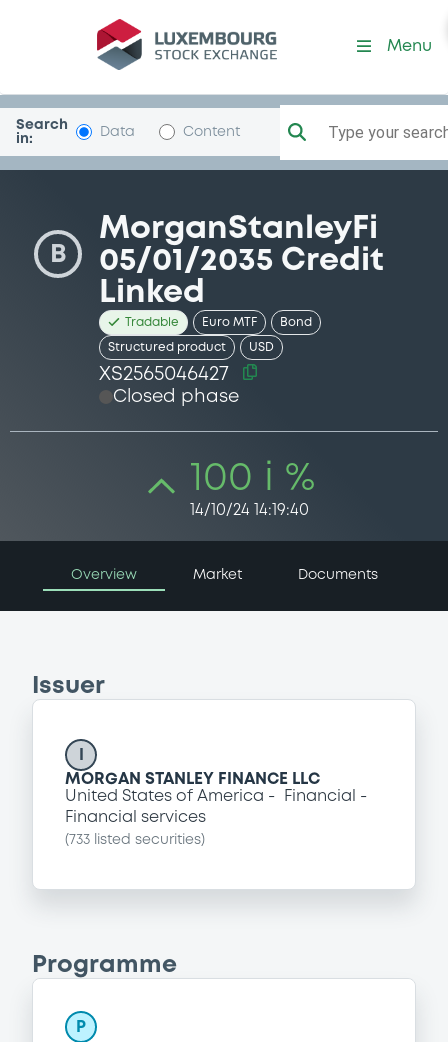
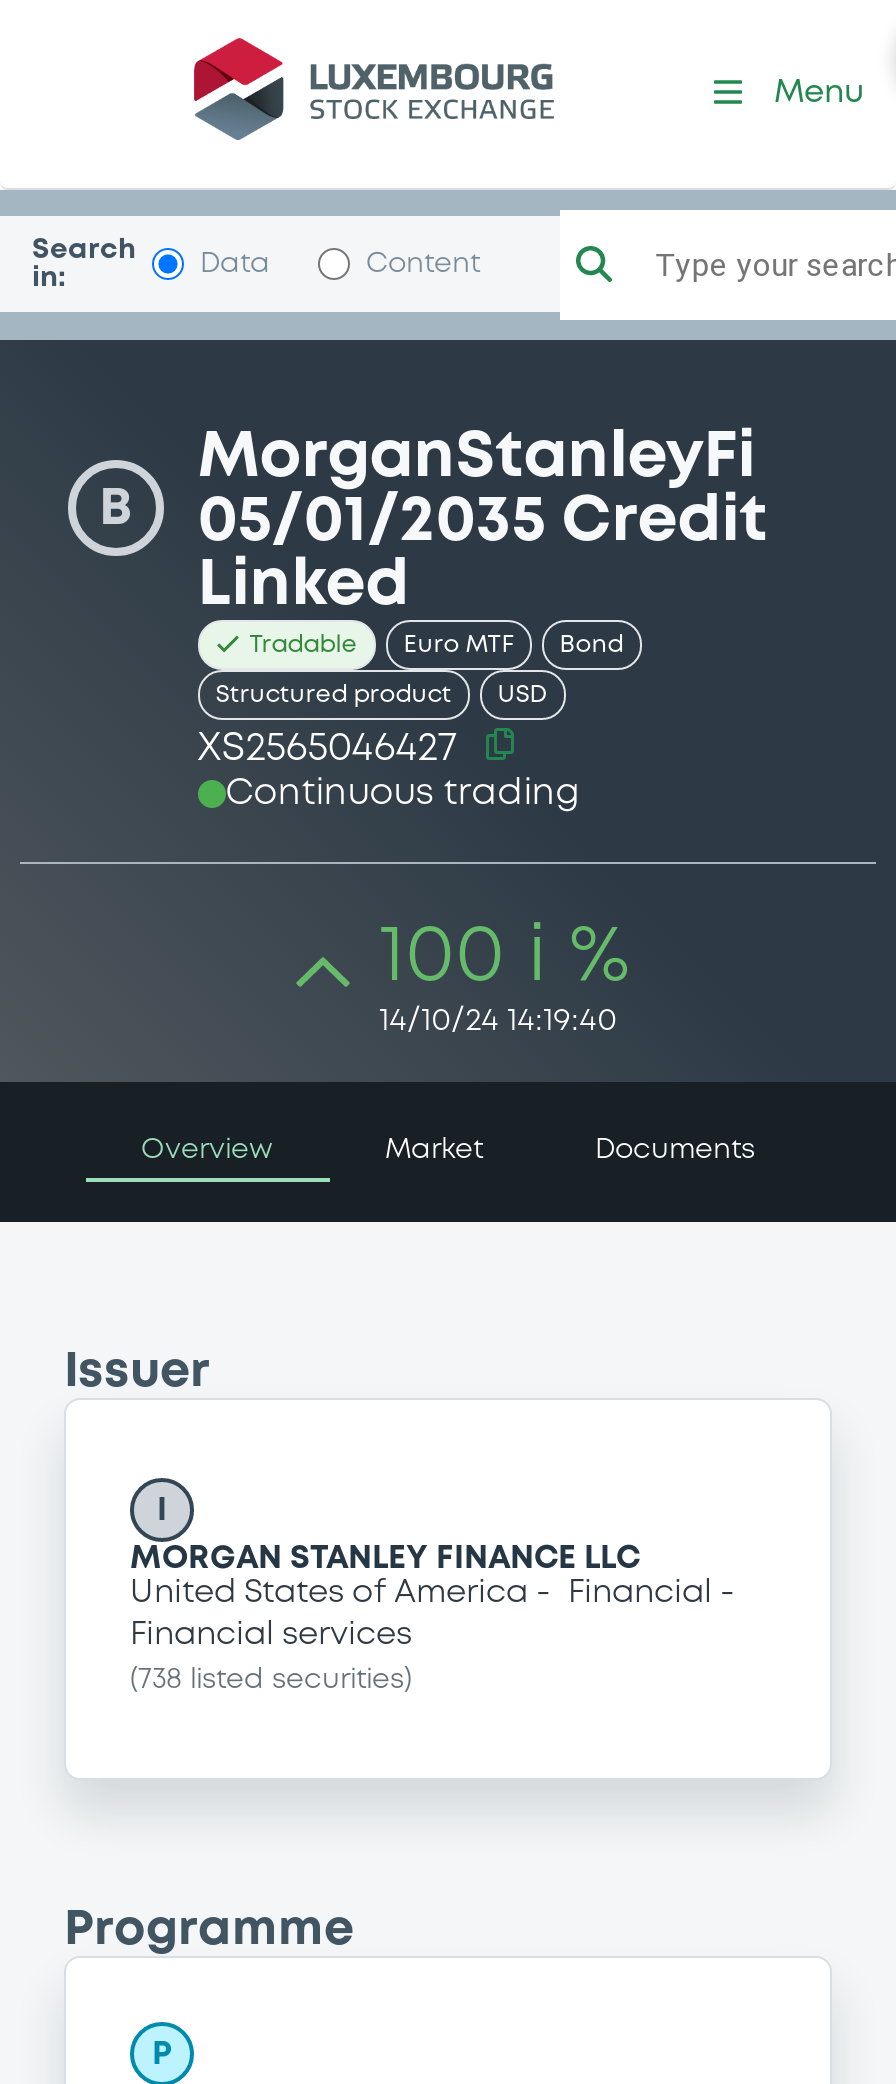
[113,388,239,404] Closed phase -> [226,777,580,809] Continuous trading
[65,834,205,846] (733 listed securities) -> [130,1669,412,1693] (738 listed securities)

